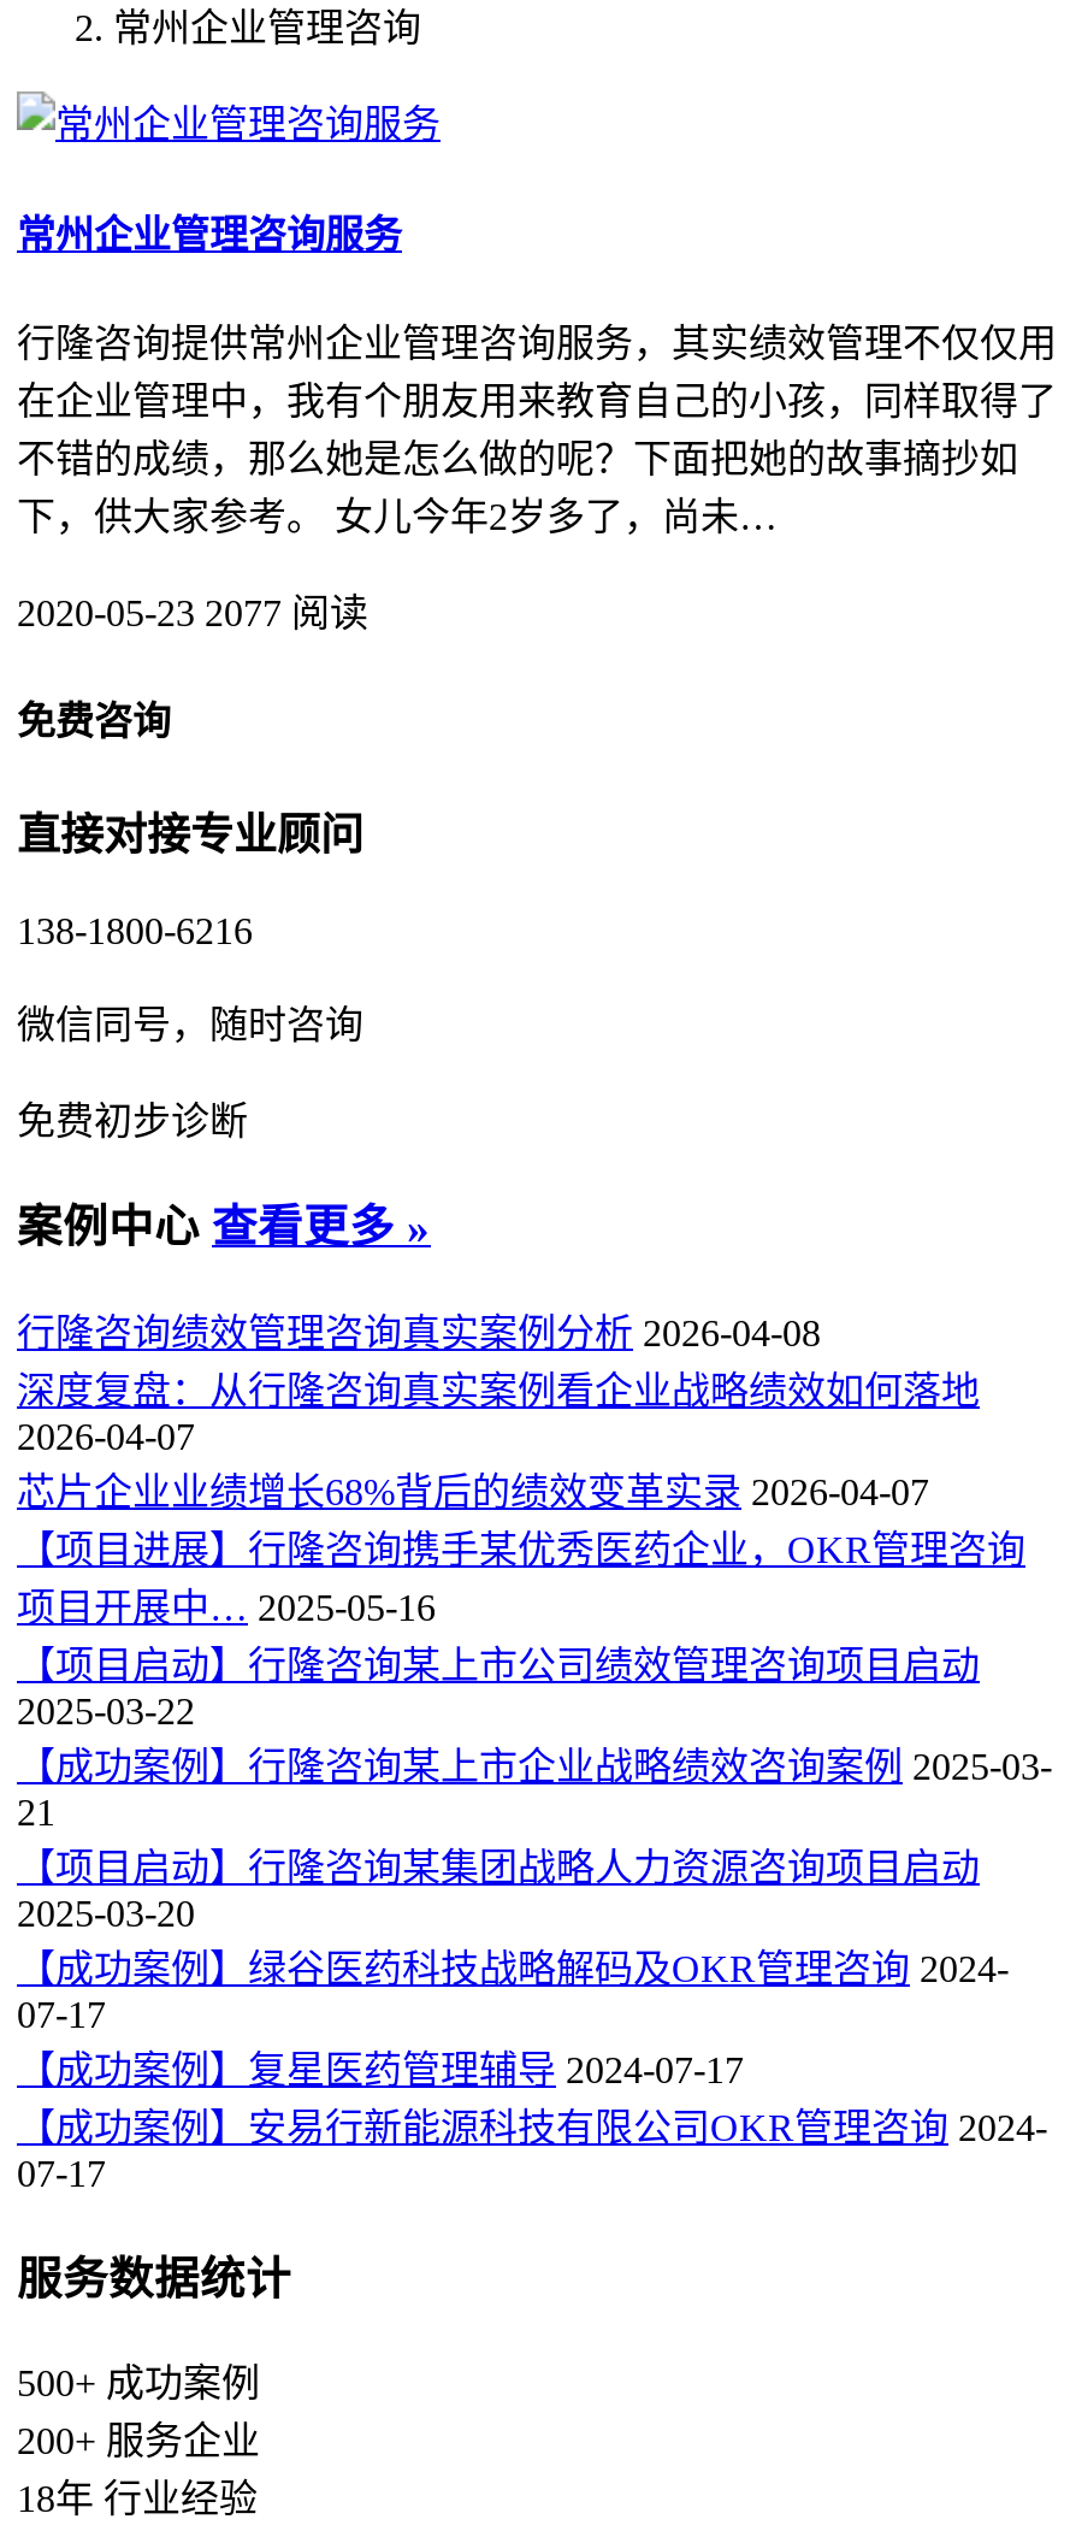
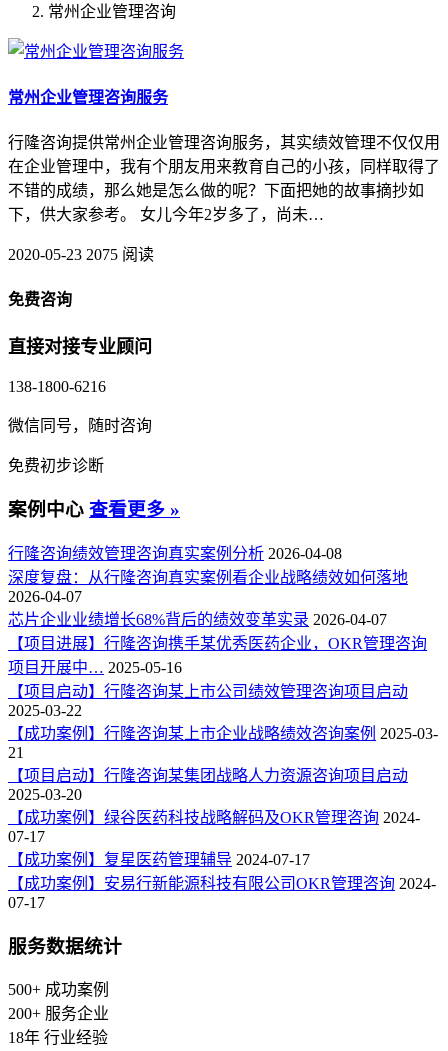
[17,592,368,633] 2020-05-23 2077 阅读 -> [8,246,154,263] 2020-05-23 2075 阅读

